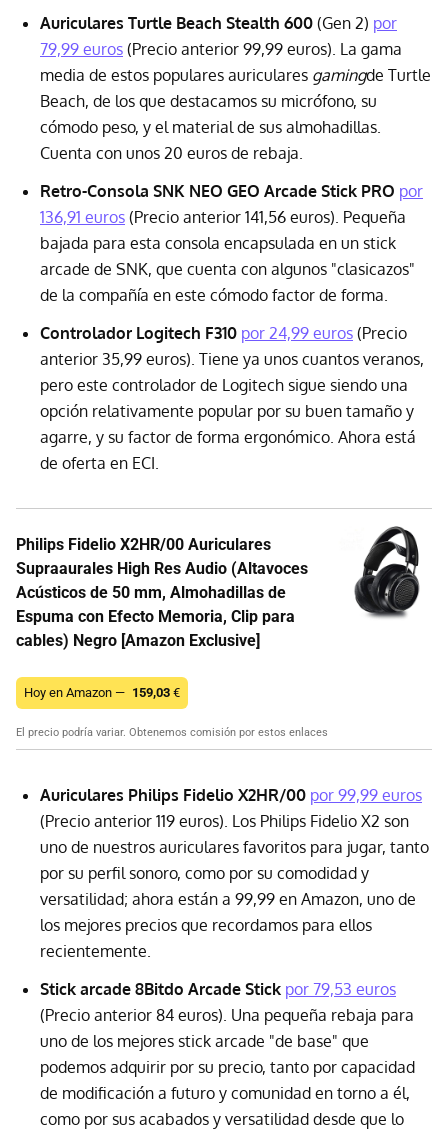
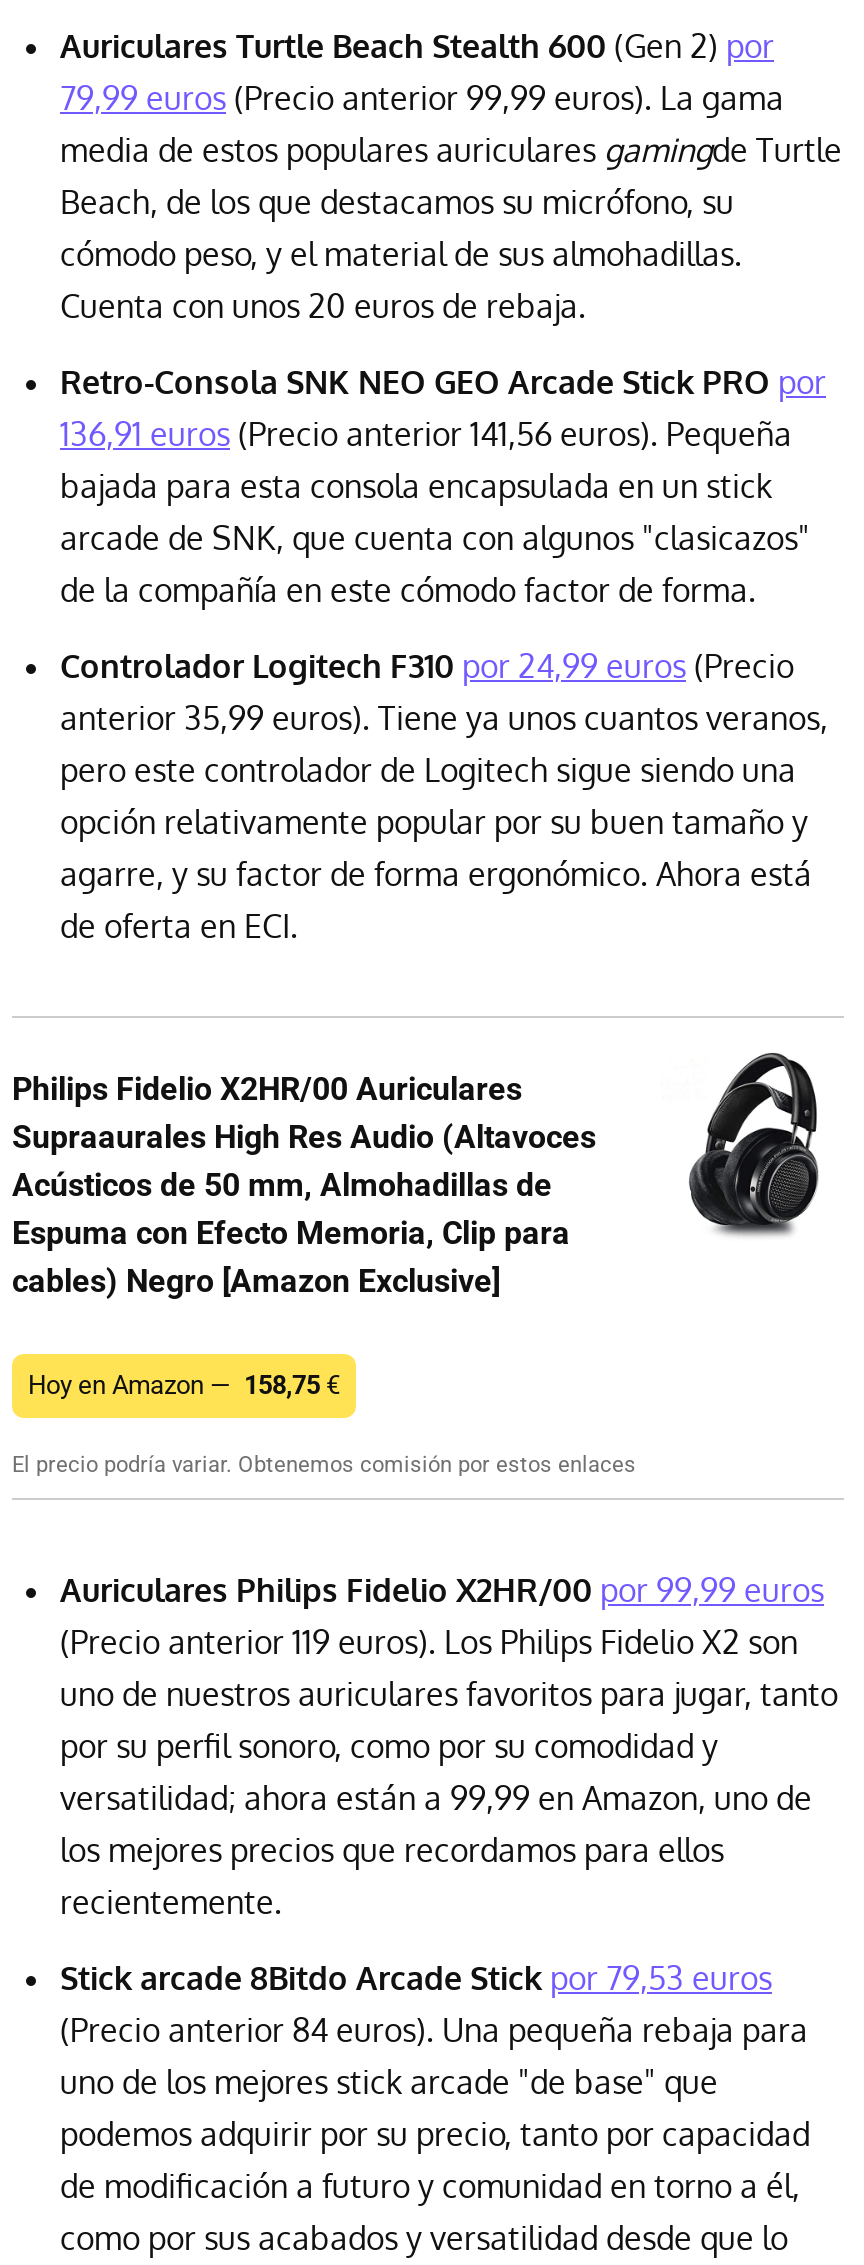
[24,685,180,700] Hoy en Amazon — 159,03 € -> [28,1370,340,1400] Hoy en Amazon — 158,75 €

